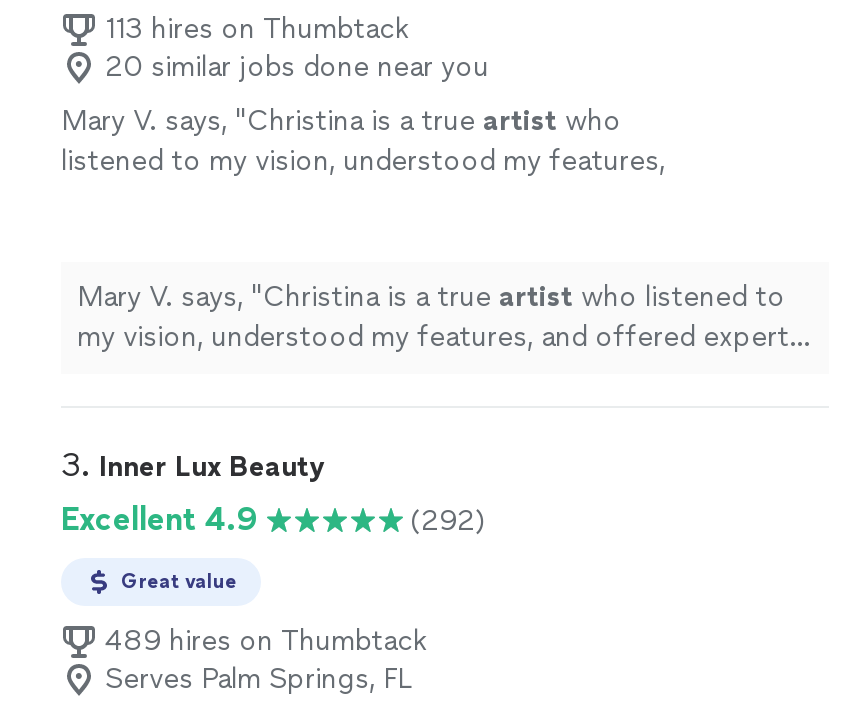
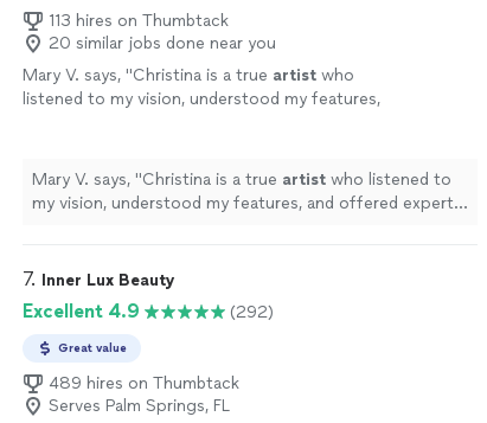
[61,446,325,484] 3. Inner Lux Beauty -> [23,268,175,290] 7. Inner Lux Beauty

